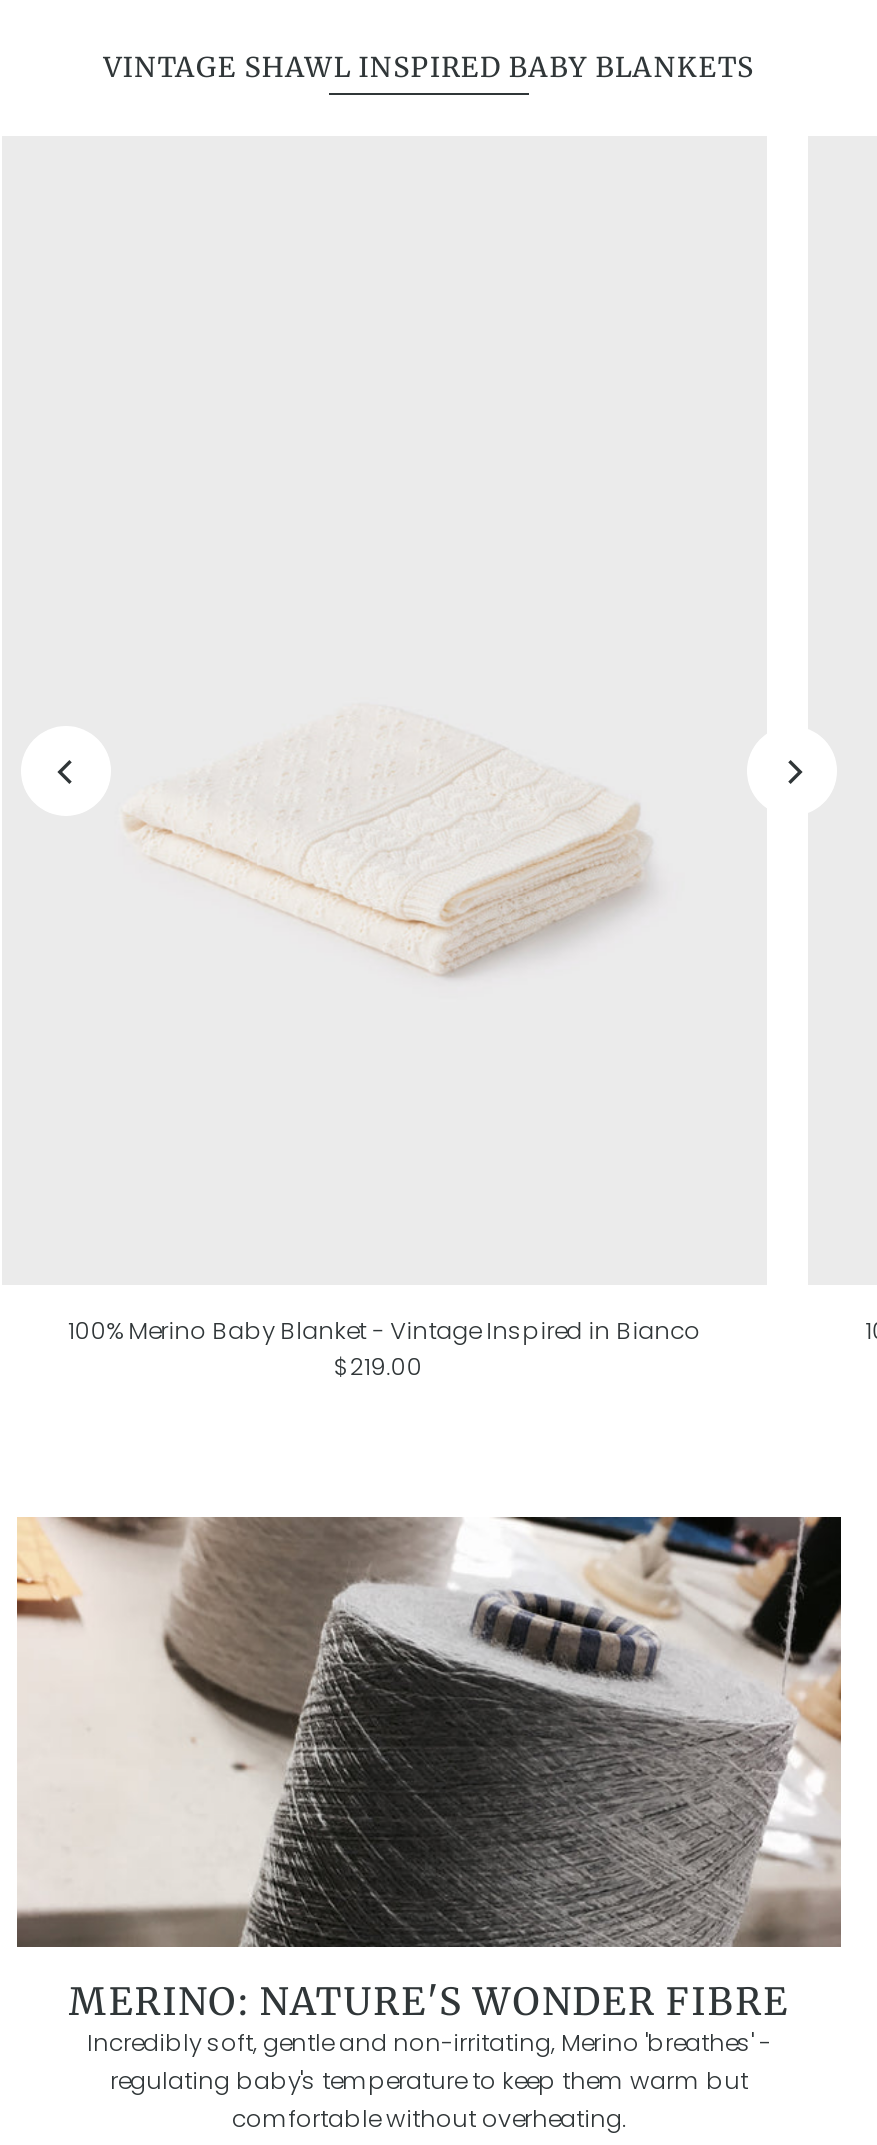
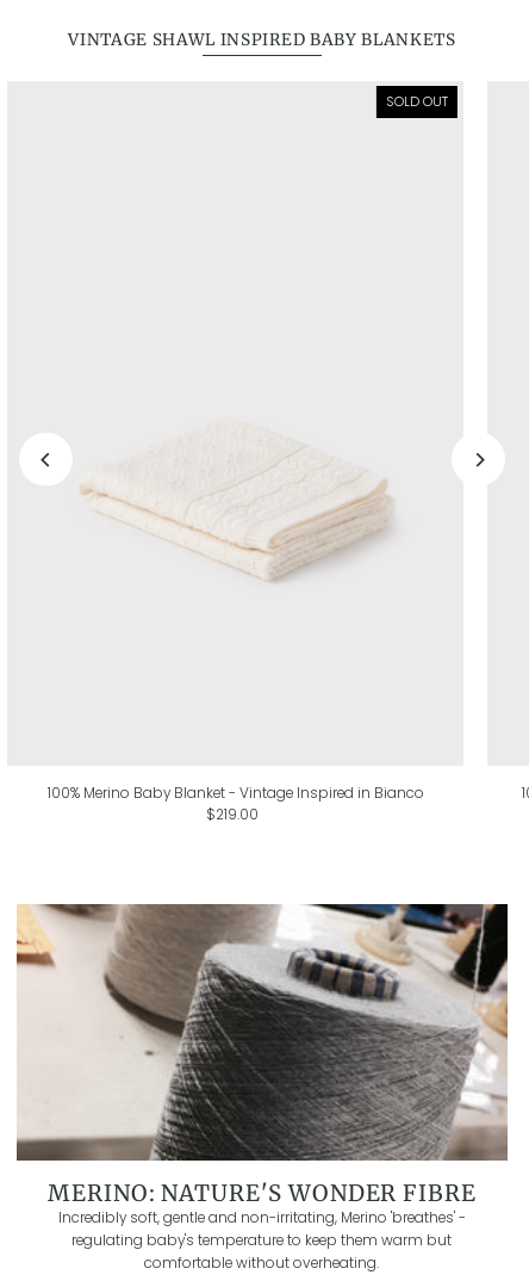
none -> [386,92,448,112] SOLD OUT

